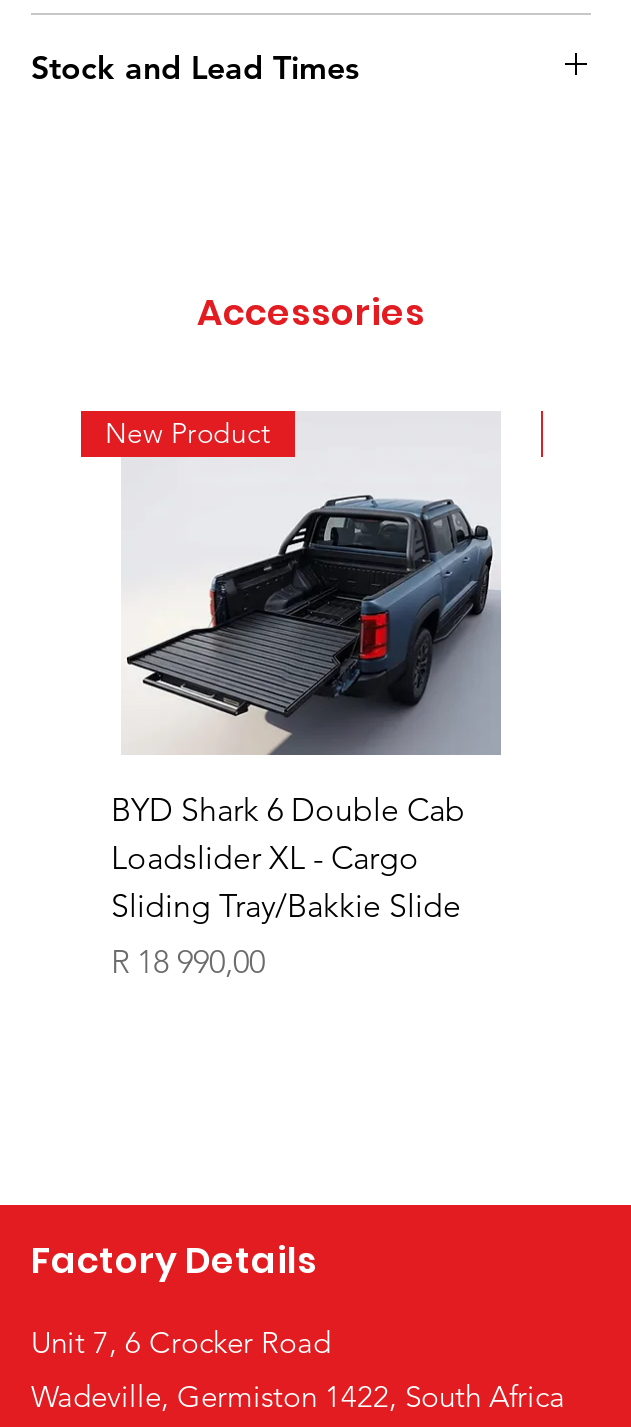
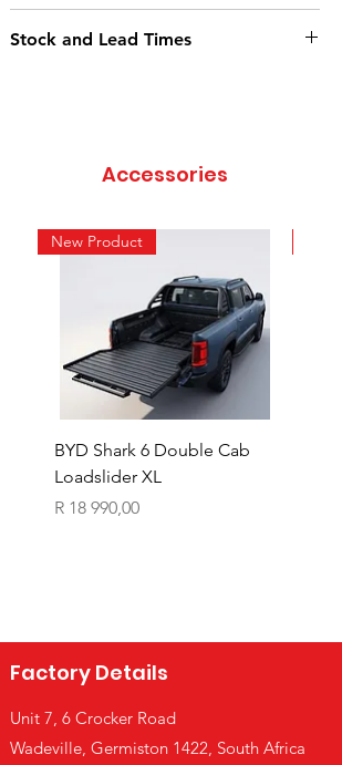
[111,840,461,926] Loadslider XL - Cargo | Sliding Tray/Bakkie Slide -> [54,466,162,487] Loadslider XL

